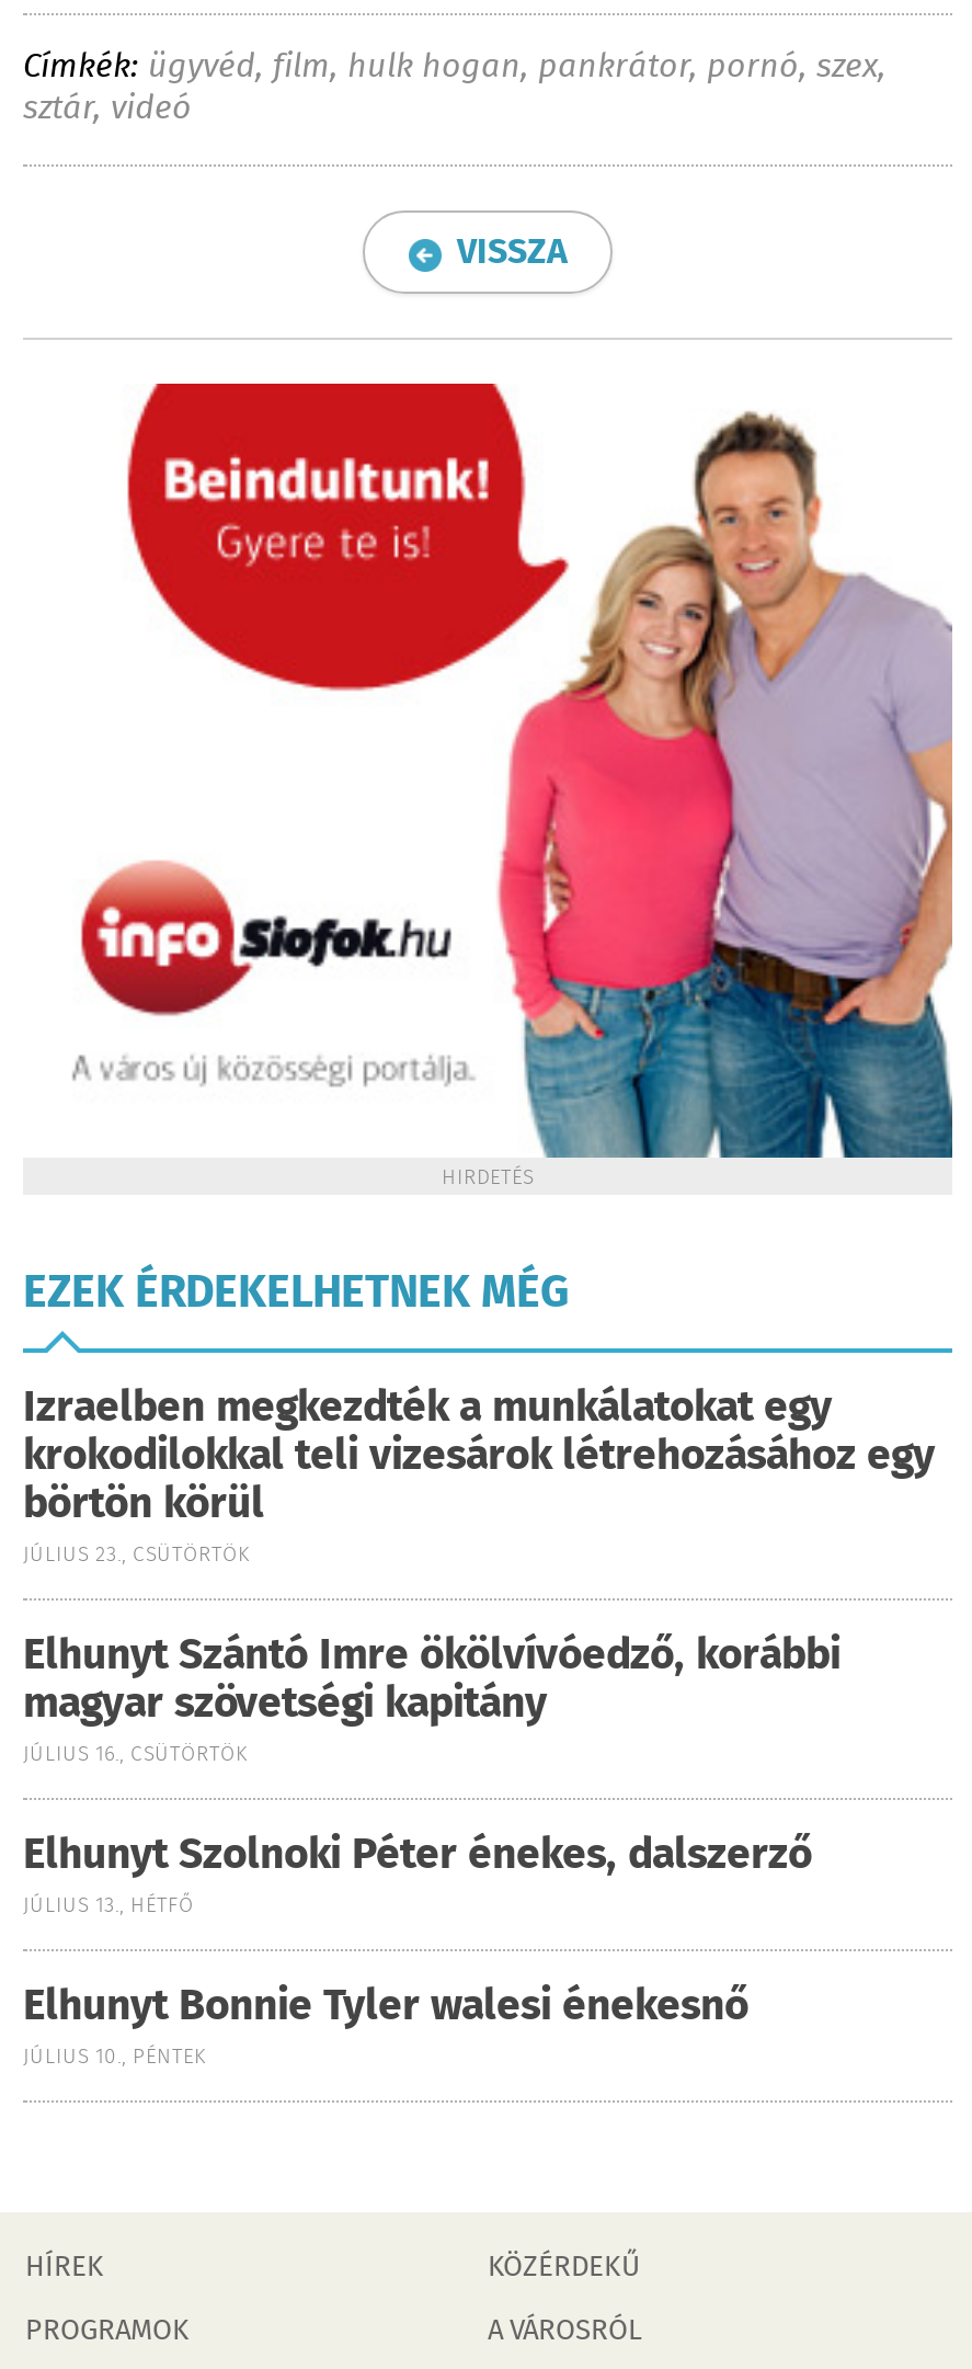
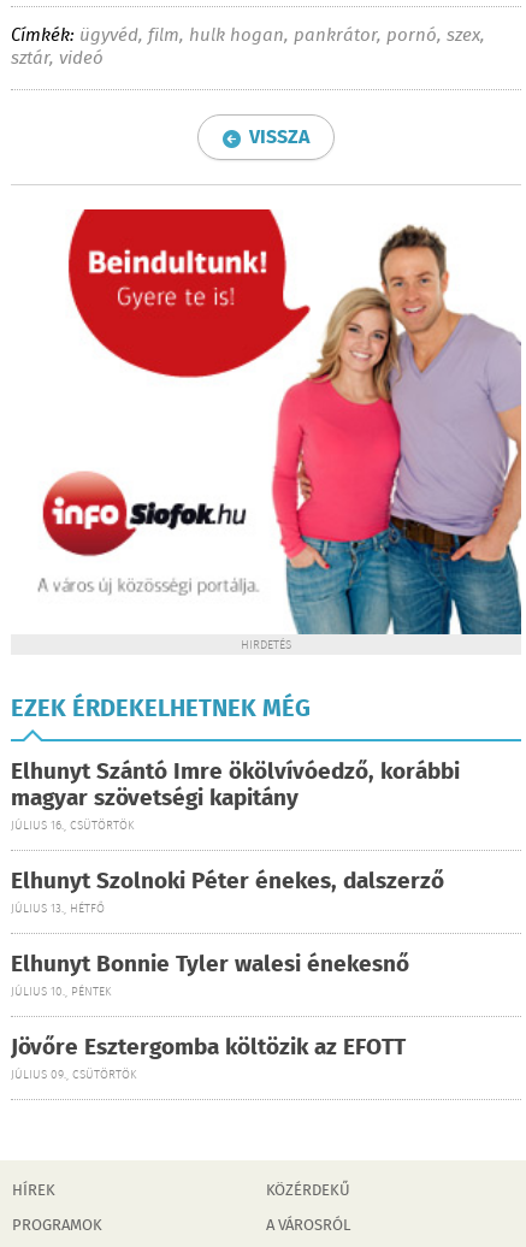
[23,1378,935,1573] Izraelben megkezdték a munkálatokat egy | krokodilokkal teli vizesárok létrehozásához egy | börtön körül | JÚLIUS 23., CSÜTÖRTÖK -> none
moved [23,1625,841,2075] -> [11,755,460,1002]: Elhunyt Szántó Imre ökölvívóedző, korábbi | magyar szövetségi kapitány | JÚLIUS 16., CSÜTÖRTÖK | Elhunyt Szolnoki Péter énekes, dalszerző | JÚLIUS 13., HÉTFŐ | Elhunyt Bonnie Tyler walesi énekesnő | JÚLIUS 10., PÉNTEK
none -> [11,1031,406,1085] Jövőre Esztergomba költözik az EFOTT | JÚLIUS 09., CSÜTÖRTÖK

